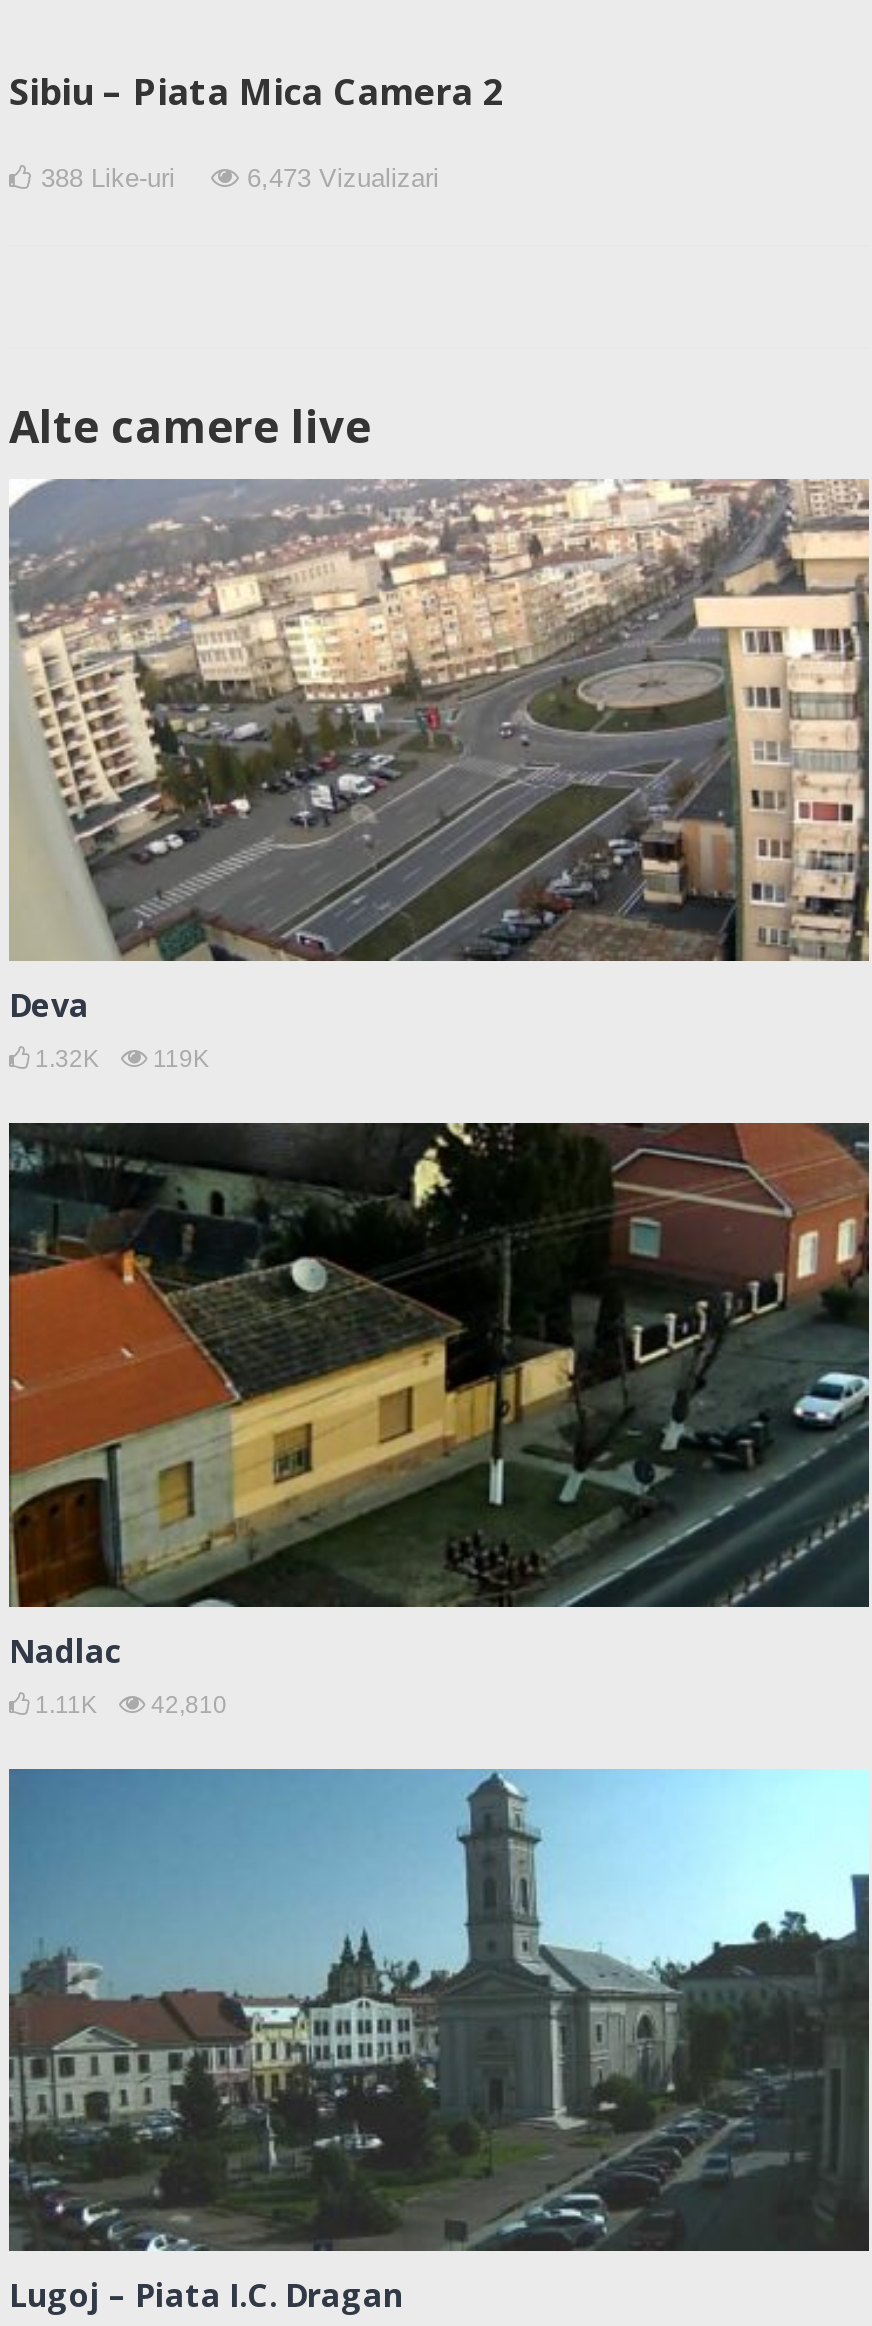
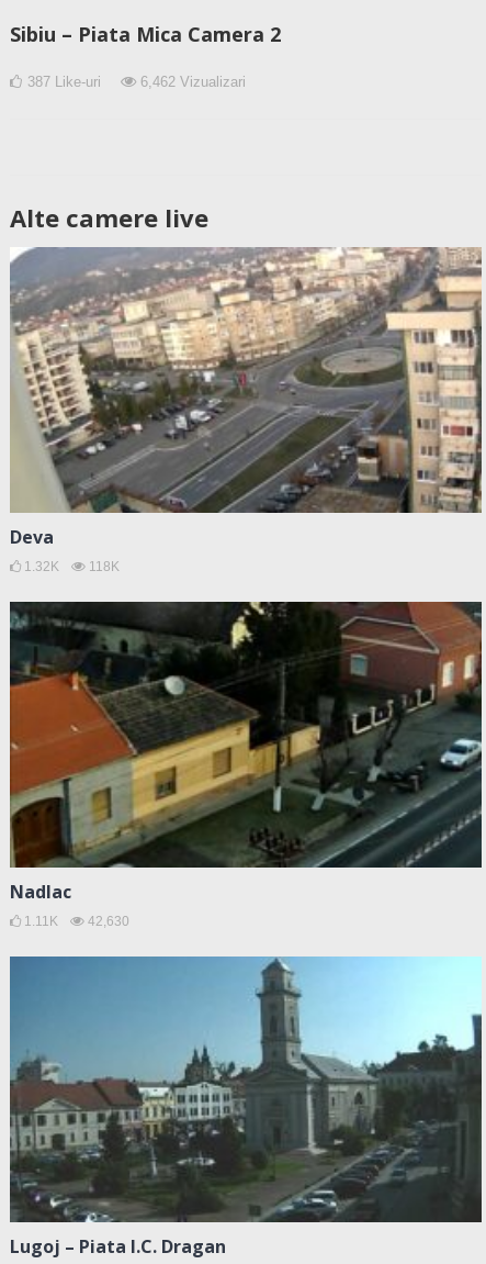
[41,163,175,193] 388 Like-uri -> [27,74,101,90] 387 Like-uri
[247,163,439,193] 6,473 Vizualizari -> [140,74,246,90] 6,462 Vizualizari
[35,1046,209,1074] 1.32K 119K -> [24,559,120,574] 1.32K 118K
[35,1691,227,1719] 1.11K 42,810 -> [24,914,129,929] 1.11K 42,630

